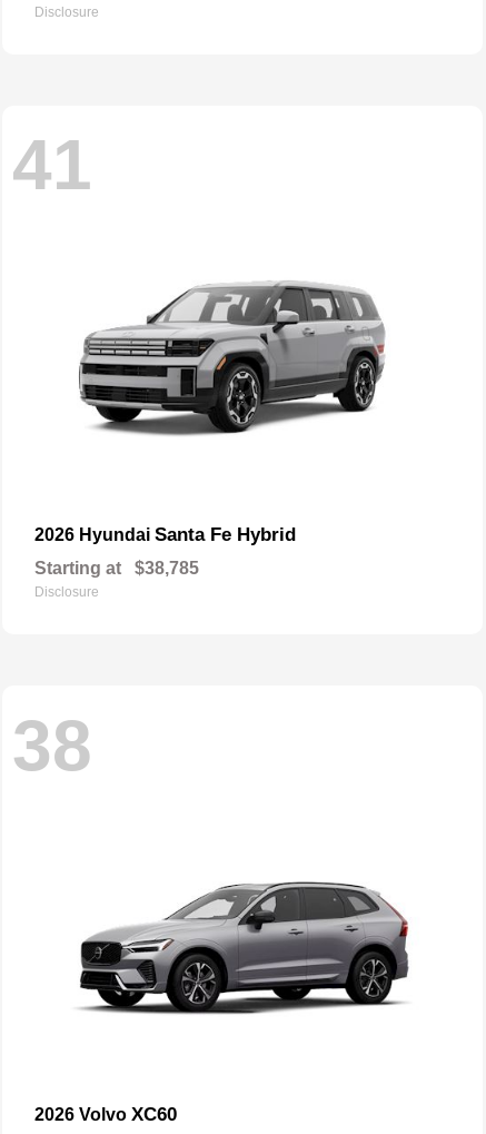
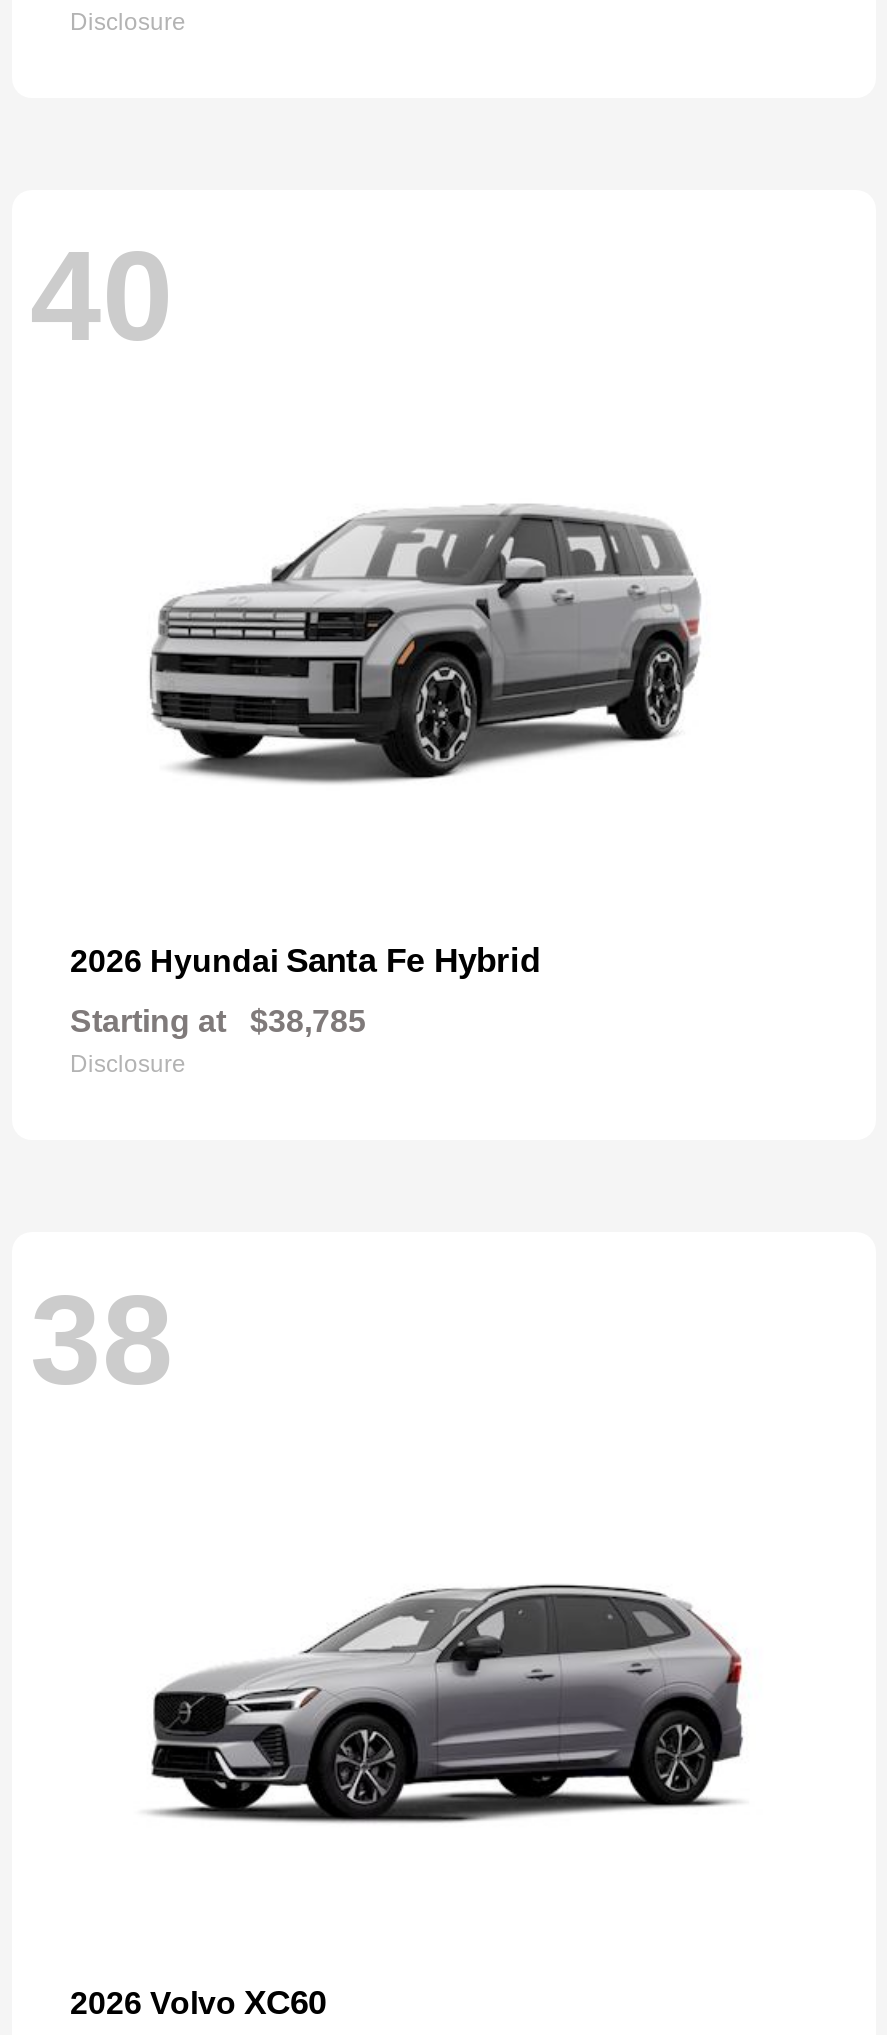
[12,125,92,205] 41 -> [30,225,174,369] 40

